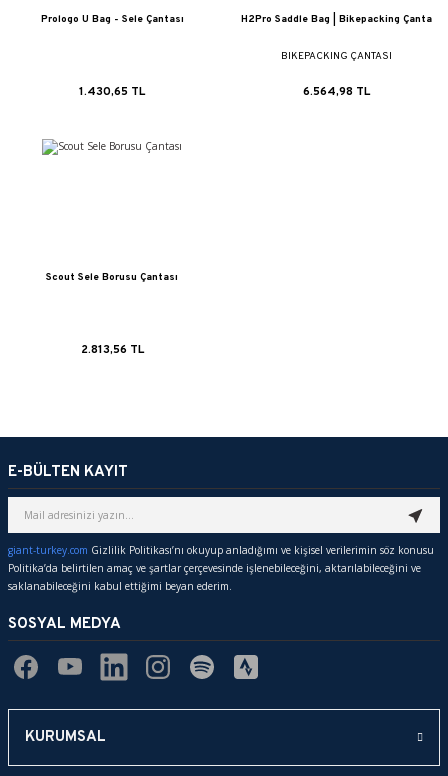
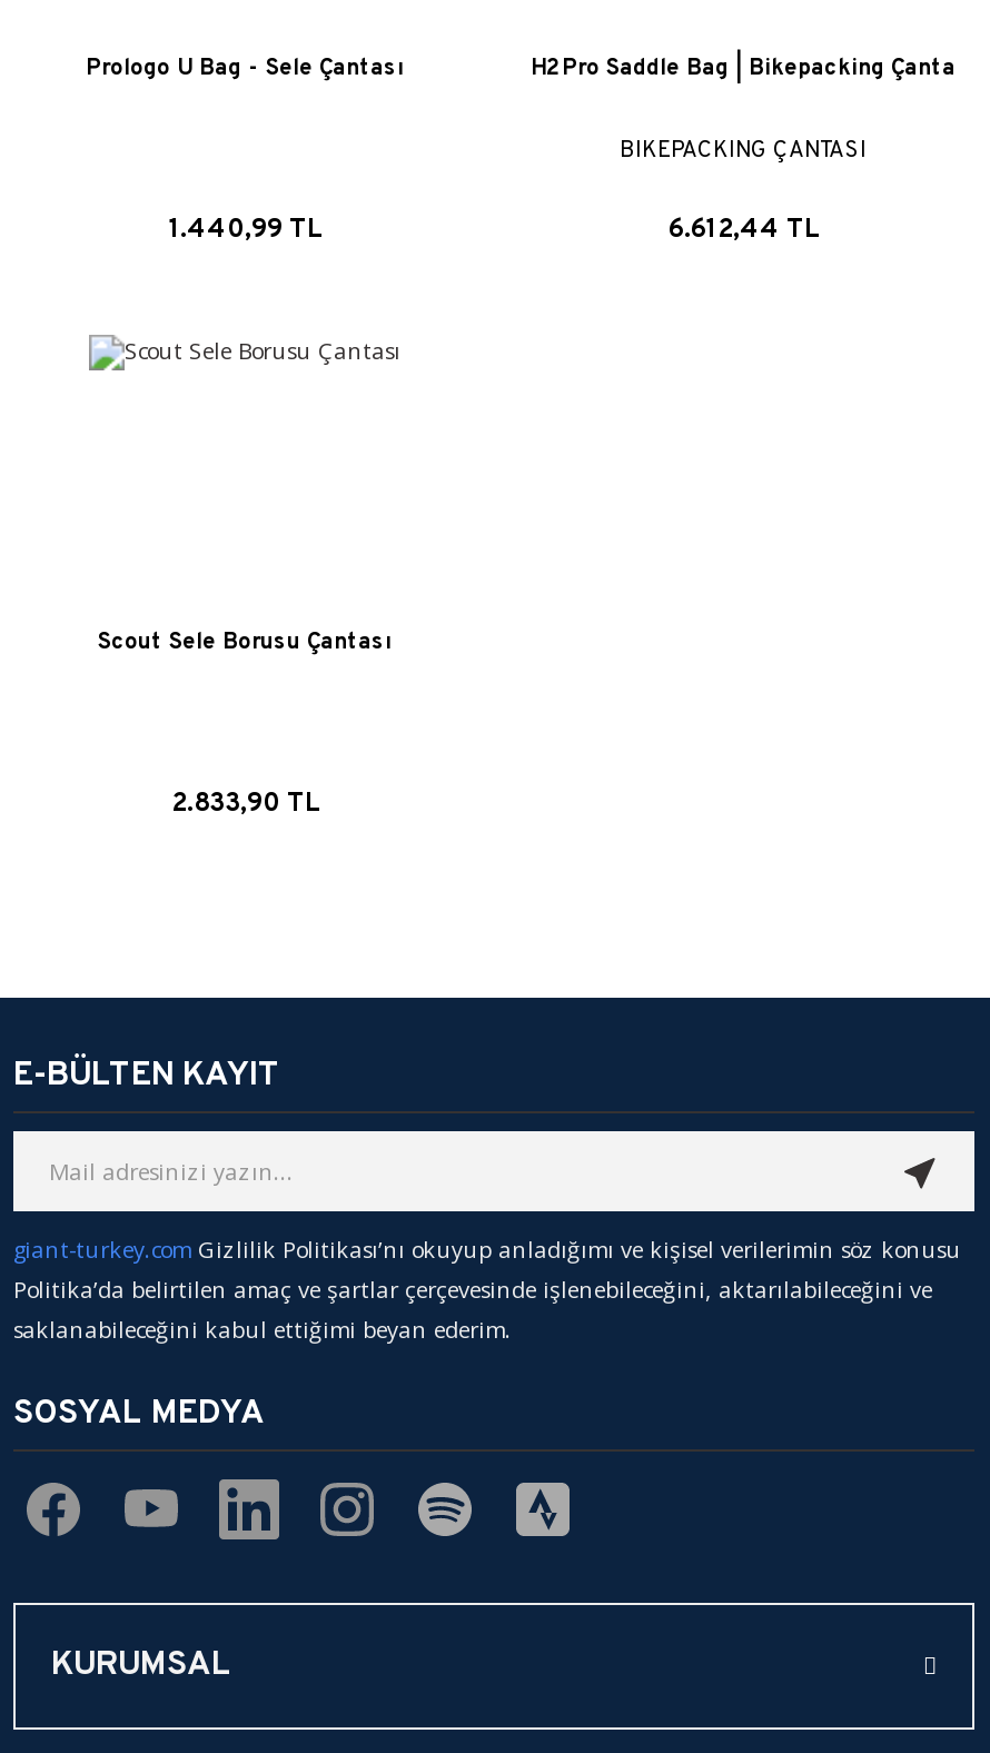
[79,84,145,100] 1.430,65 TL -> [169,212,320,247] 1.440,99 TL
[302,84,369,100] 6.564,98 TL -> [669,212,818,247] 6.612,44 TL
[80,342,143,358] 2.813,56 TL -> [171,786,318,822] 2.833,90 TL

